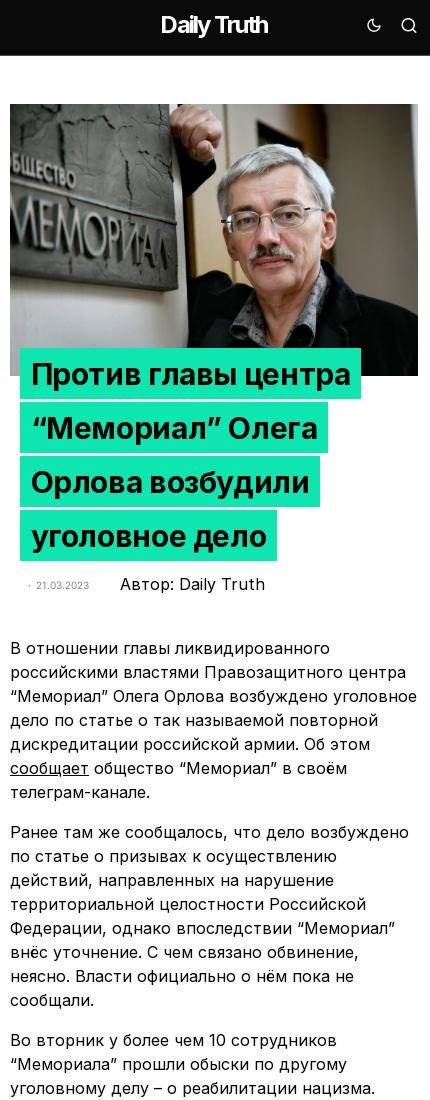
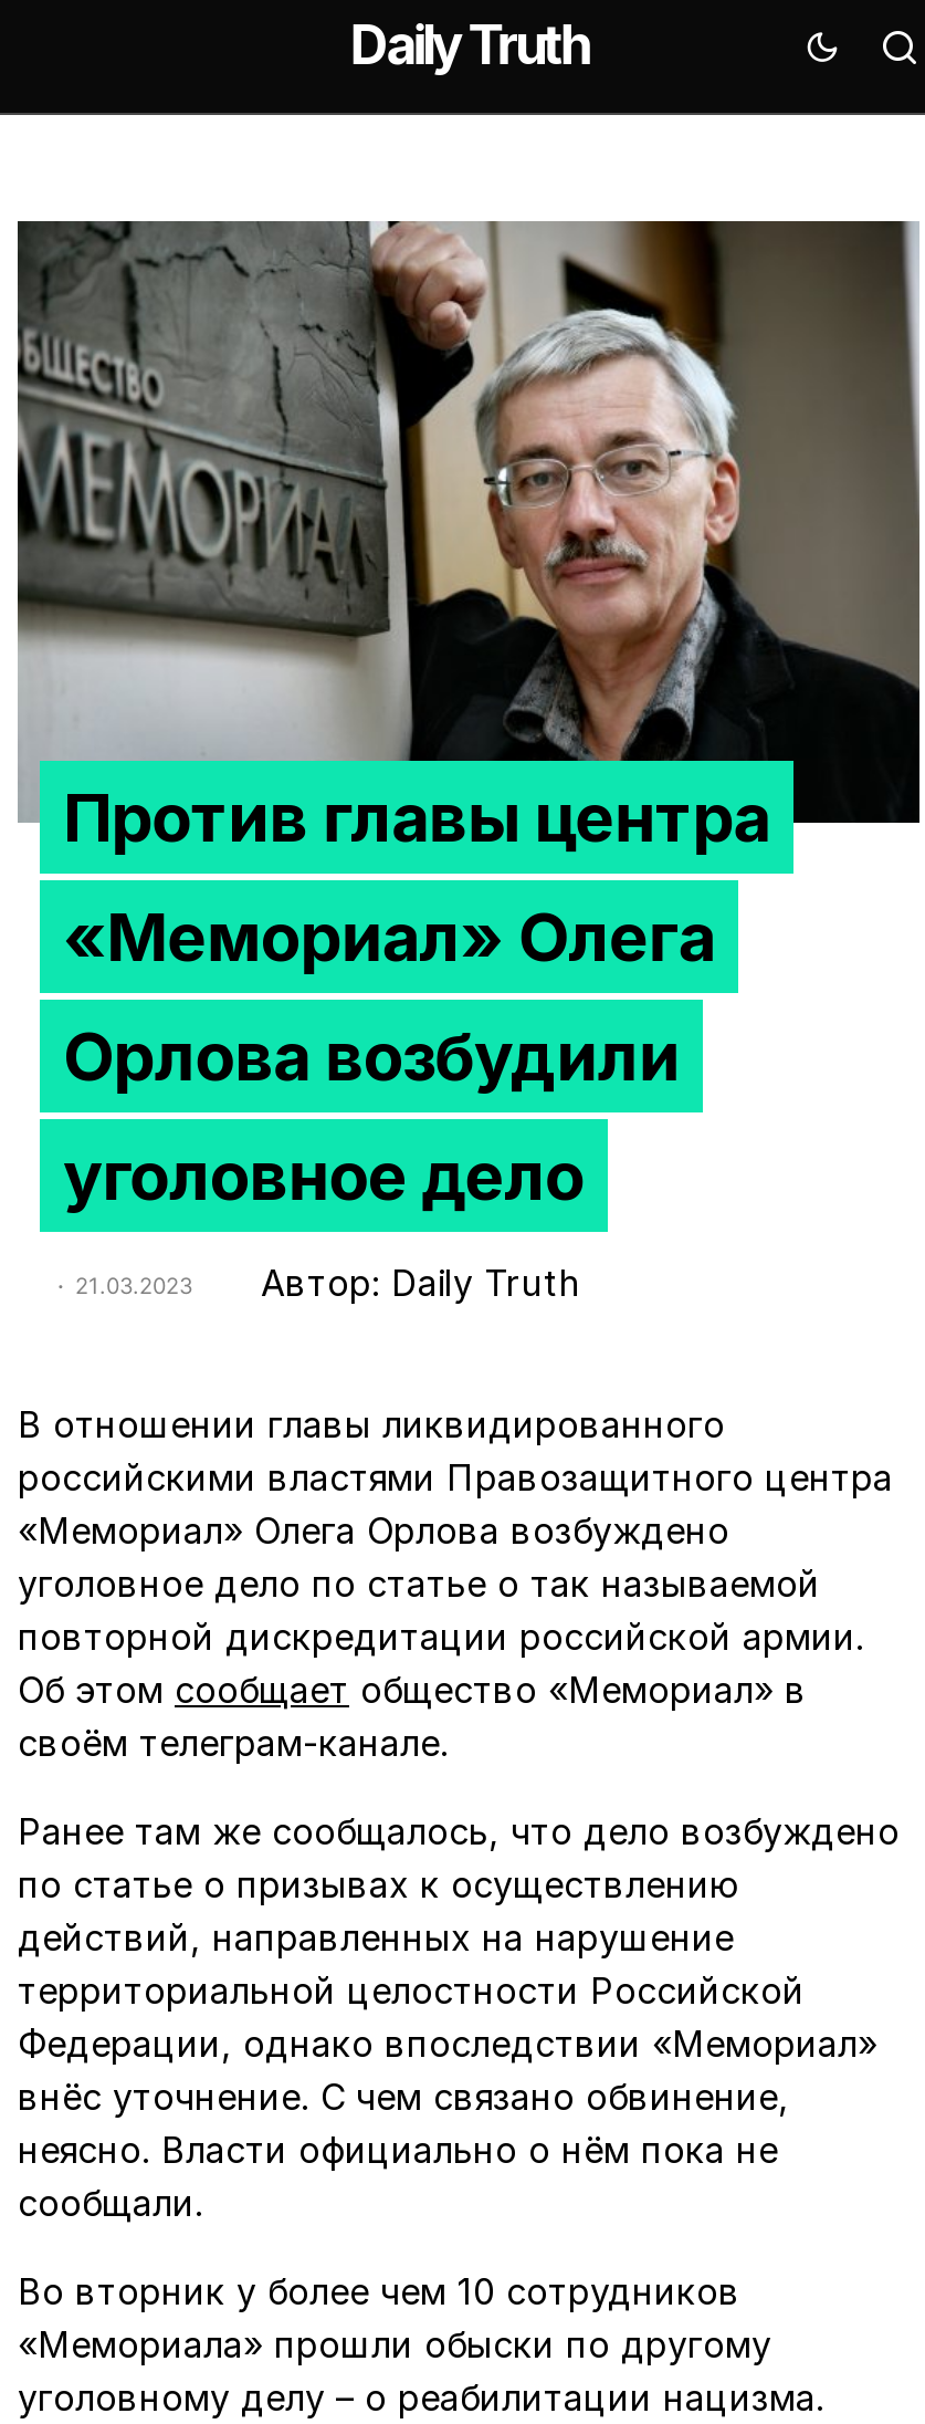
[30,409,317,445] “Мемориал” Олега -> [63,896,715,975] «Мемориал» Олега
[10,686,417,802] “Мемориал” Олега Орлова возбуждено уголовное | дело по статье о так называемой повторной | дискредитации российской армии. Об этом | сообщает общество “Мемориал” в своём | телеграм-канале. -> [18,1508,864,1765] «Мемориал» Олега Орлова возбуждено | уголовное дело по статье о так называемой | повторной дискредитации российской армии. | Об этом сообщает общество «Мемориал» в | своём телеграм-канале.
[10,918,395,938] Федерации, однако впоследствии “Мемориал” -> [18,2021,877,2066] Федерации, однако впоследствии «Мемориал»
[10,1054,347,1074] “Мемориала” прошли обыски по другому -> [18,2322,771,2366] «Мемориала» прошли обыски по другому

